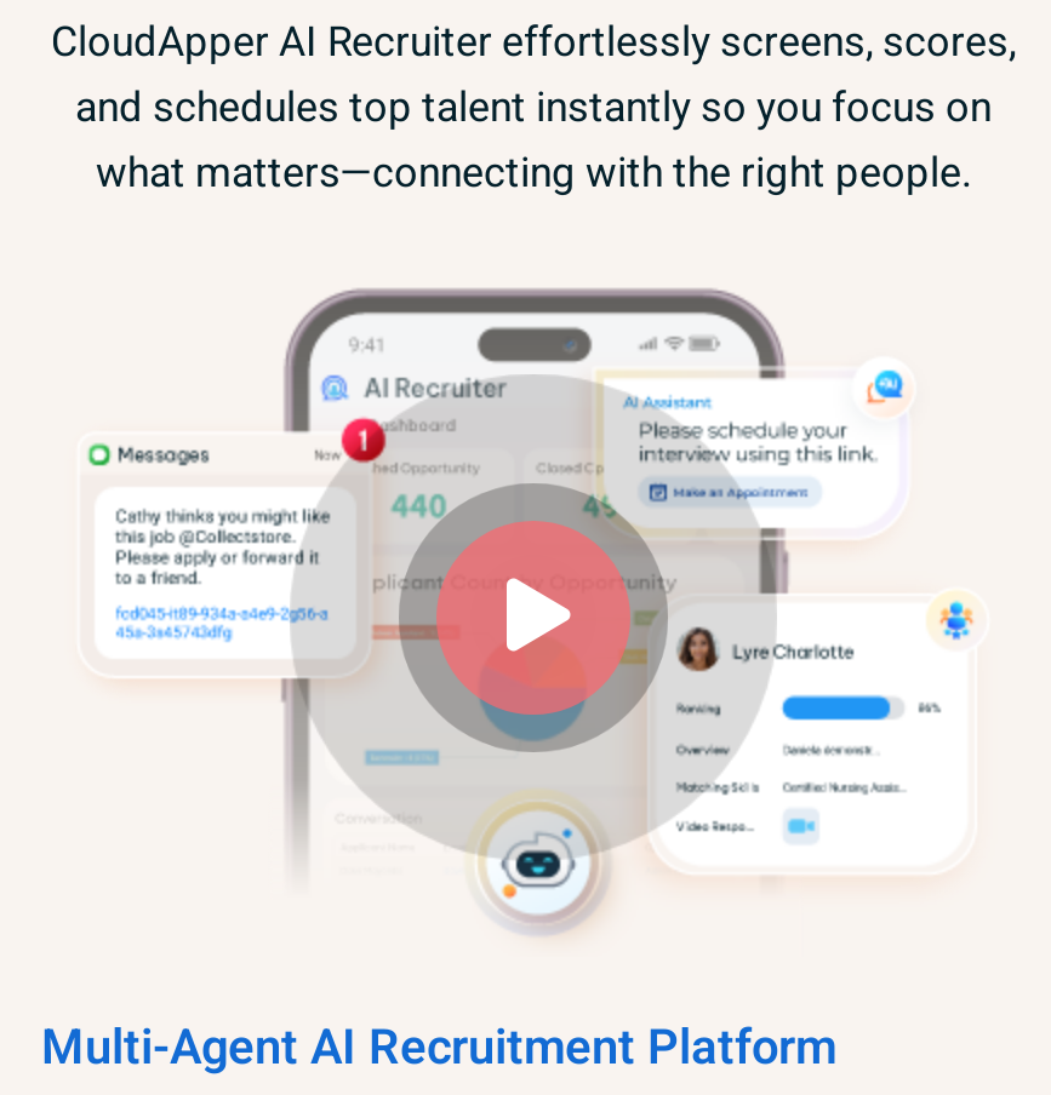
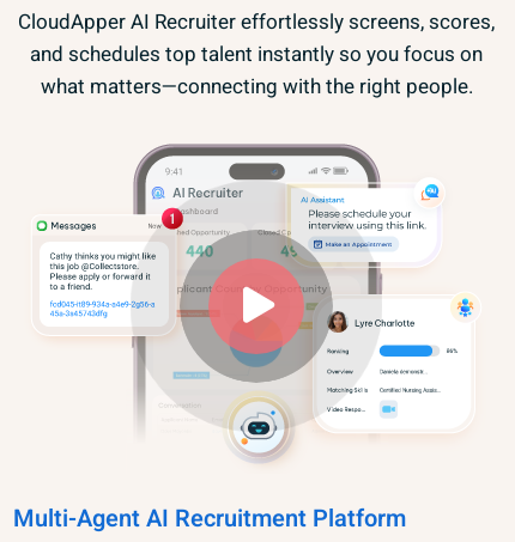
[284,441,783,865] [image] -> [180,230,333,383] [image]

